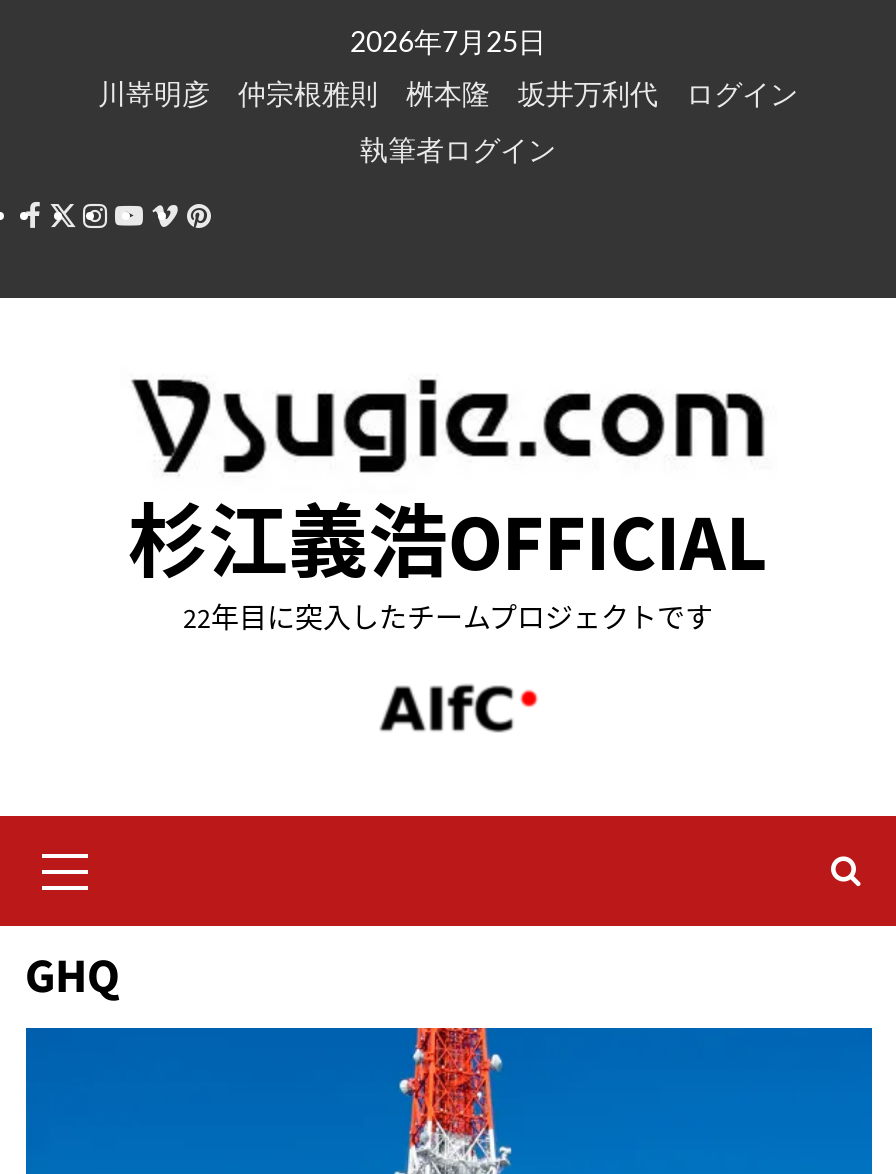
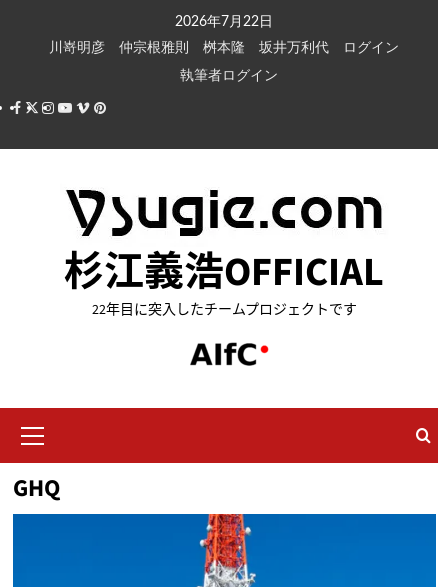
[350,30,546,58] 2026年7月25日 -> [175,15,273,29] 2026年7月22日

